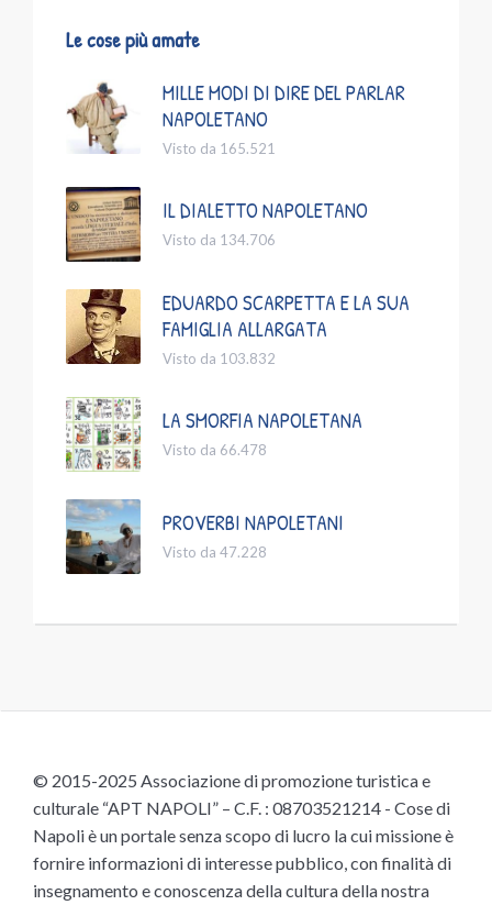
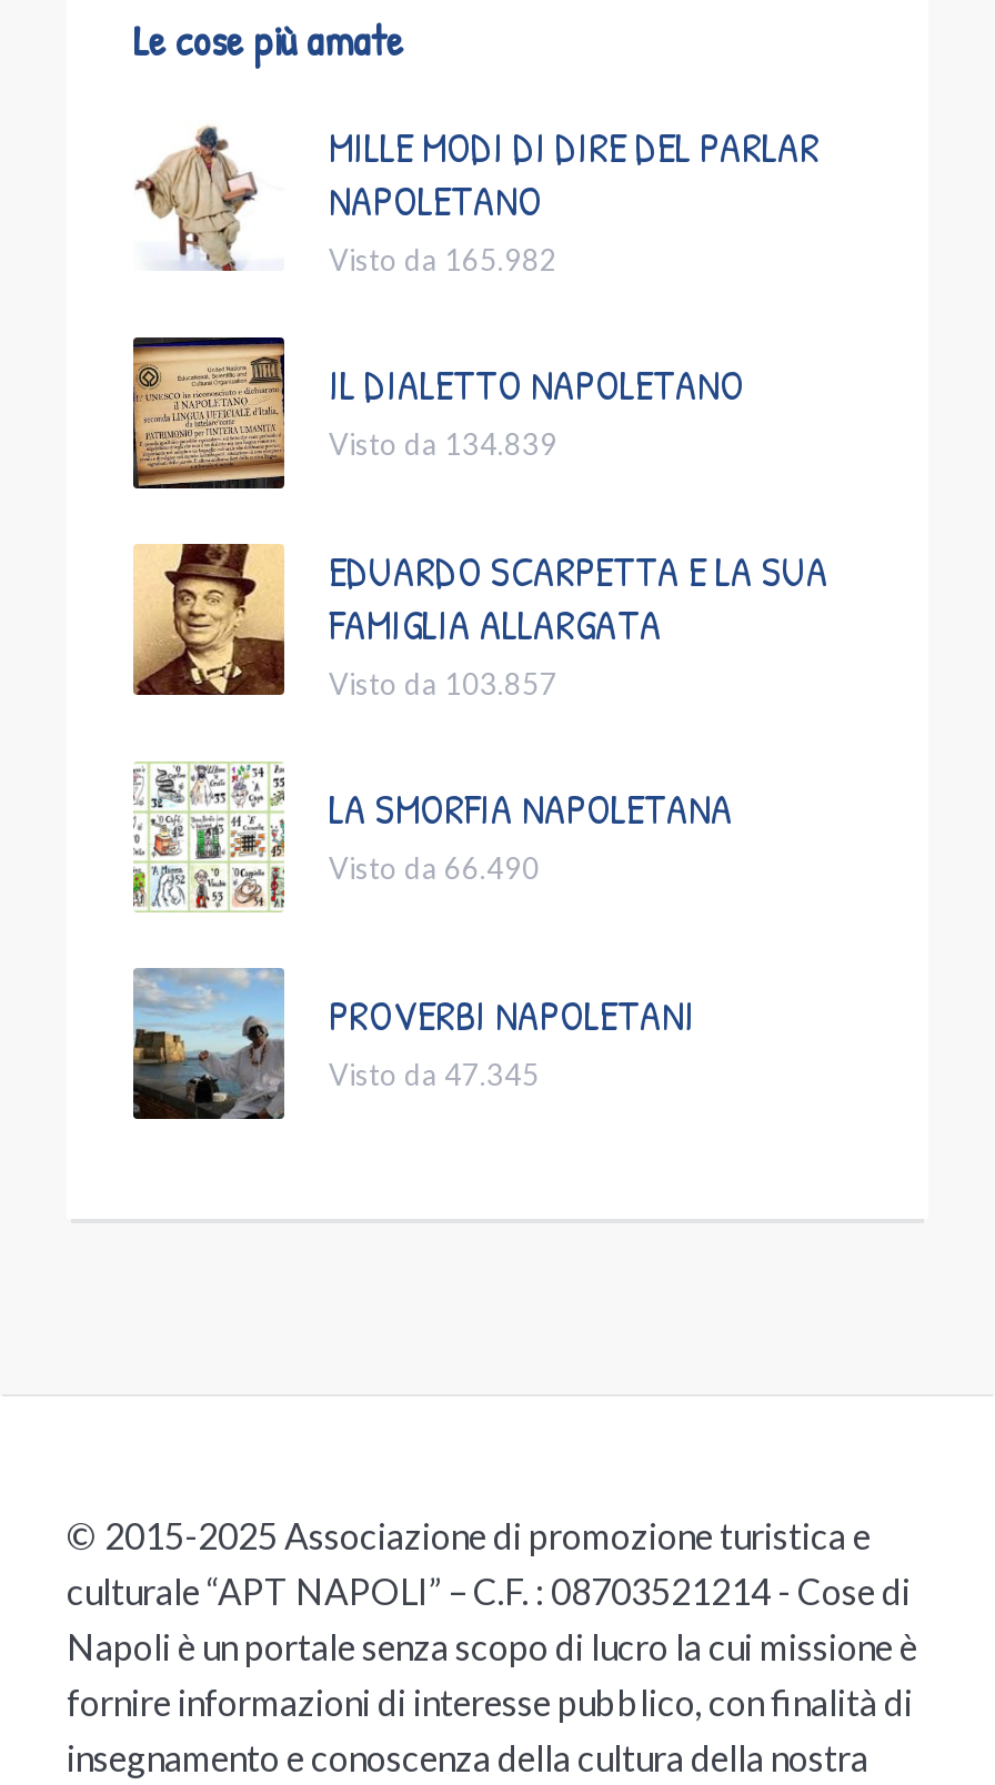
[163,140,276,158] Visto da 165.521 -> [329,241,557,276] Visto da 165.982
[163,231,276,249] Visto da 134.706 -> [329,425,557,460] Visto da 134.839
[163,350,276,368] Visto da 103.832 -> [329,665,557,700] Visto da 103.857
[163,441,267,459] Visto da 66.478 -> [329,849,540,885] Visto da 66.490
[163,544,267,561] Visto da 47.228 -> [329,1055,540,1091] Visto da 47.345

